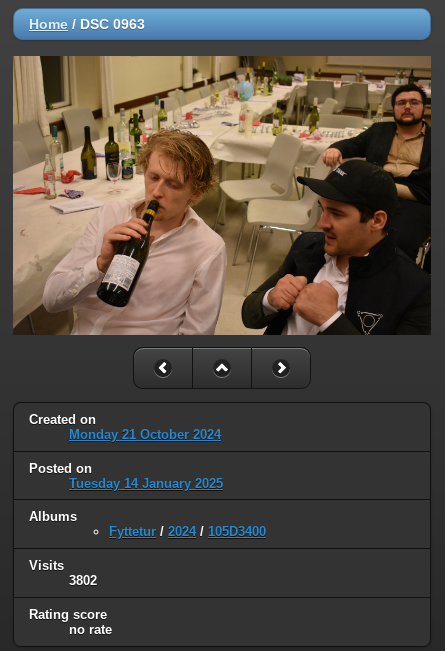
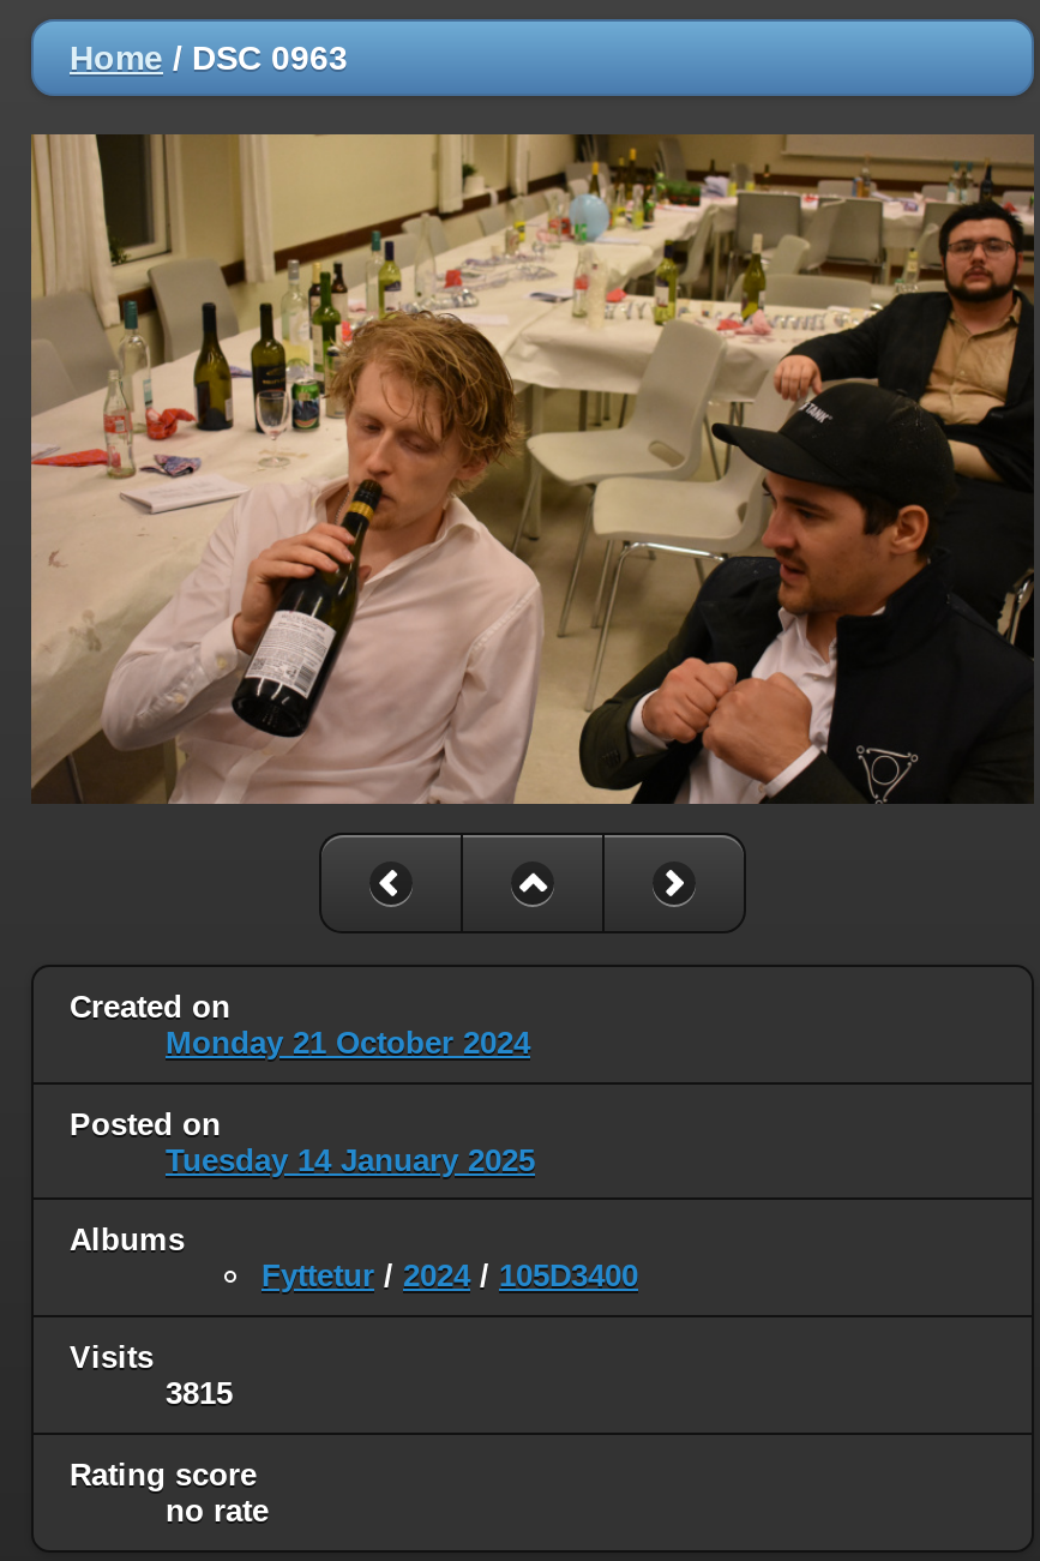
[69,573,97,588] 3802 -> [166,1376,233,1412] 3815

